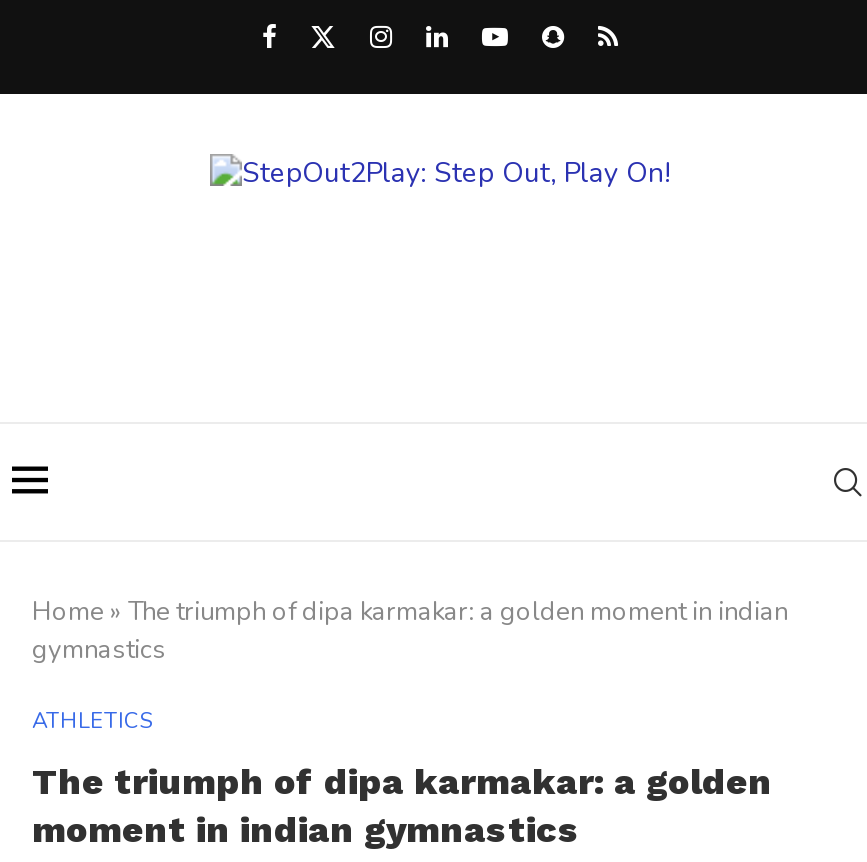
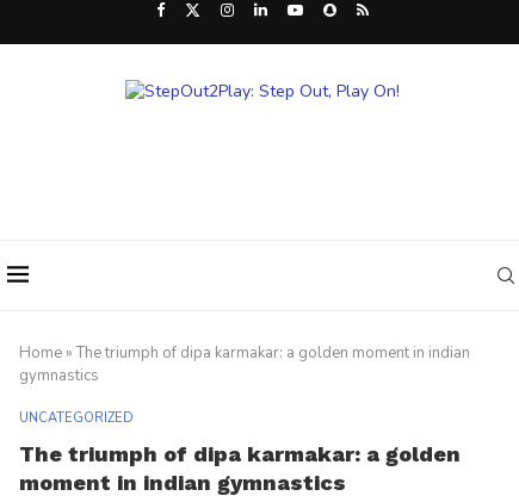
[32,706,154,736] ATHLETICS -> [19,409,134,427] UNCATEGORIZED

